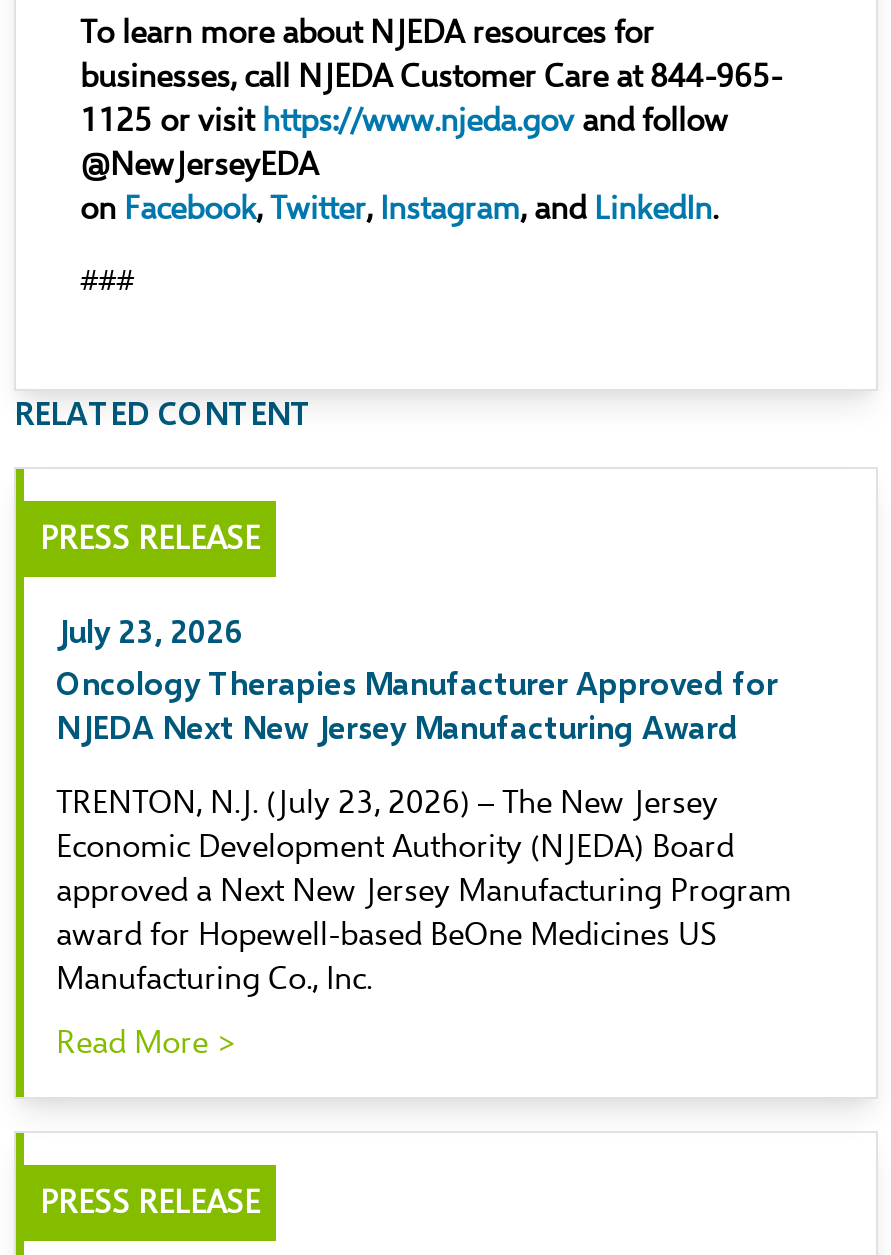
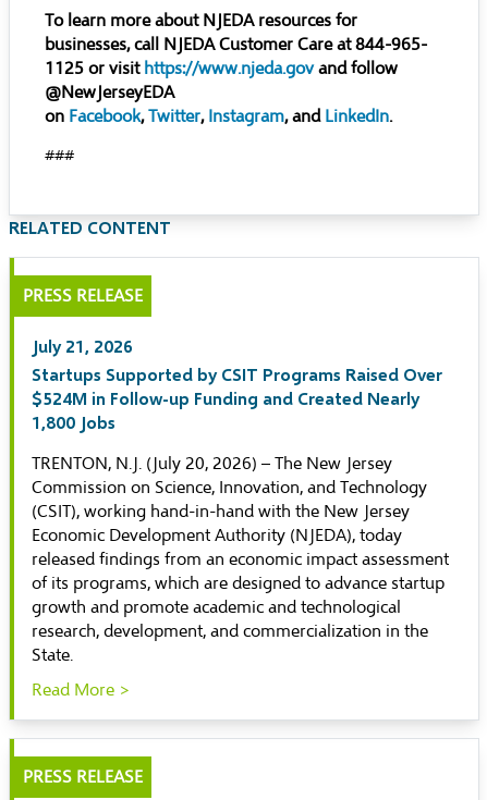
[56,611,778,745] July 23, 2026 | Oncology Therapies Manufacturer Approved for | NJEDA Next New Jersey Manufacturing Award -> [32,335,442,432] July 21, 2026 | Startups Supported by CSIT Programs Raised Over | $524M in Follow-up Funding and Created Nearly | 1,800 Jobs
[56,783,792,999] TRENTON, N.J. (July 23, 2026) – The New Jersey | Economic Development Authority (NJEDA) Board | approved a Next New Jersey Manufacturing Program | award for Hopewell-based BeOne Medicines US | Manufacturing Co., Inc. -> [32,453,449,666] TRENTON, N.J. (July 20, 2026) – The New Jersey | Commission on Science, Innovation, and Technology | (CSIT), working hand-in-hand with the New Jersey | Economic Development Authority (NJEDA), today | released findings from an economic impact assessment | of its programs, which are designed to advance startup | growth and promote academic and technological | research, development, and commercialization in the | State.

